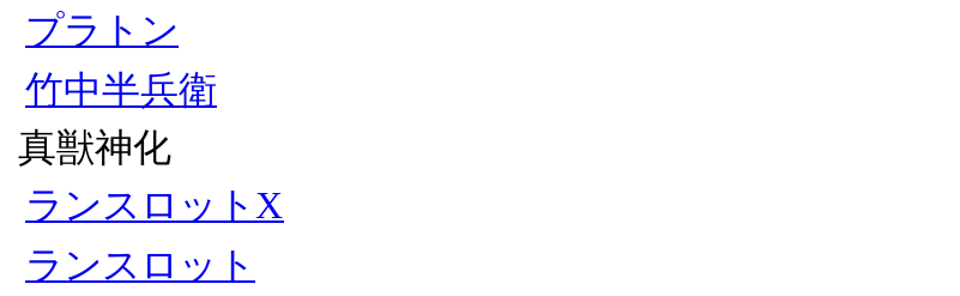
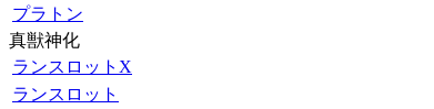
[25,70,217,110] 竹中半兵衛 -> none

